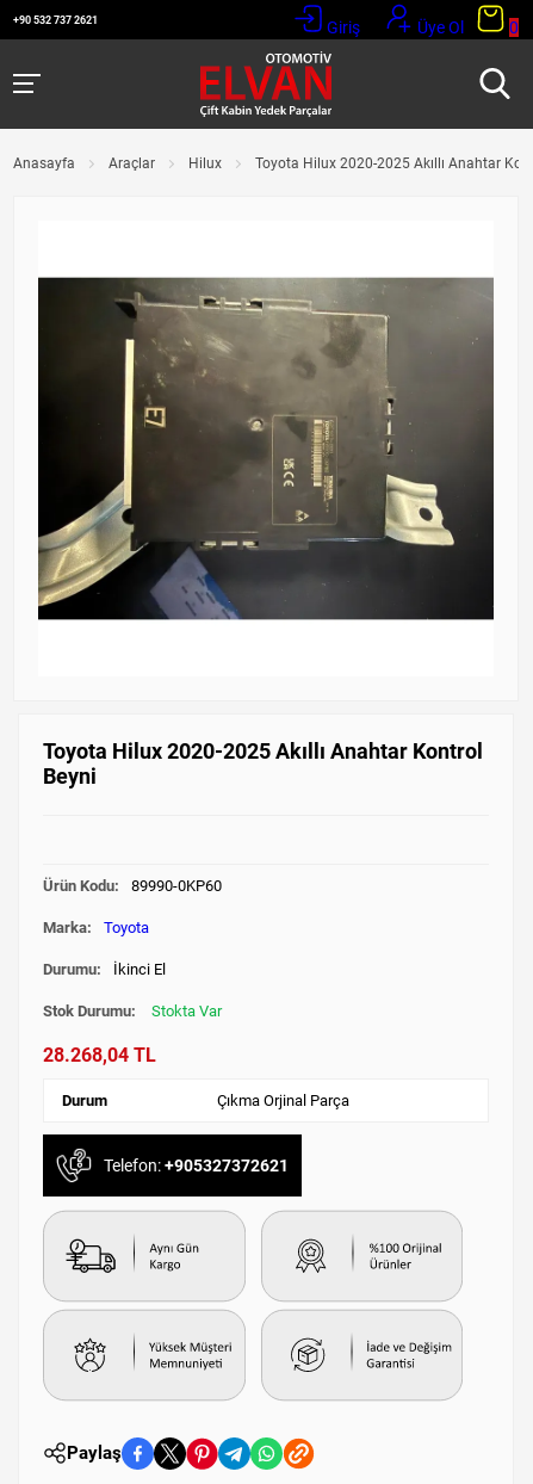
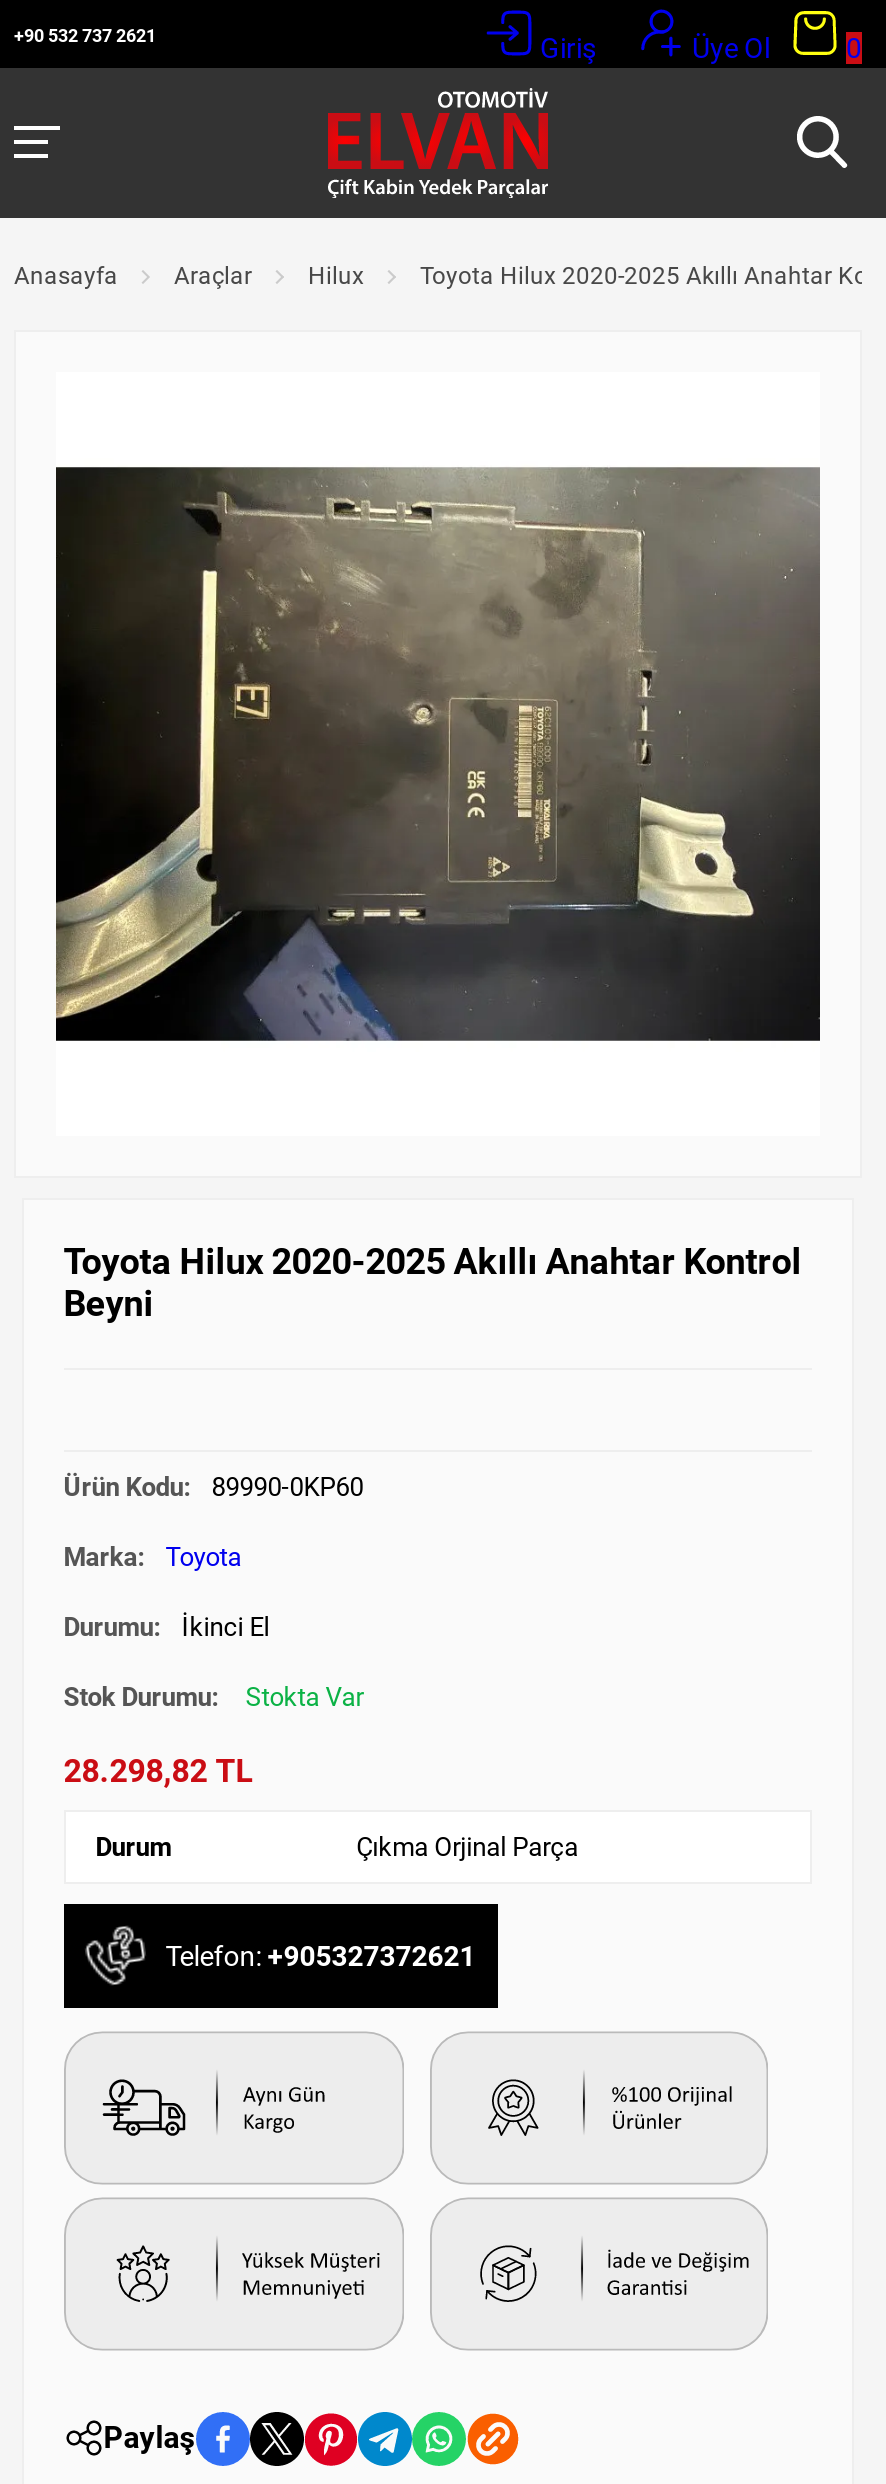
[43,1044,156,1066] 28.268,04 TL -> [63,1752,253,1790] 28.298,82 TL

